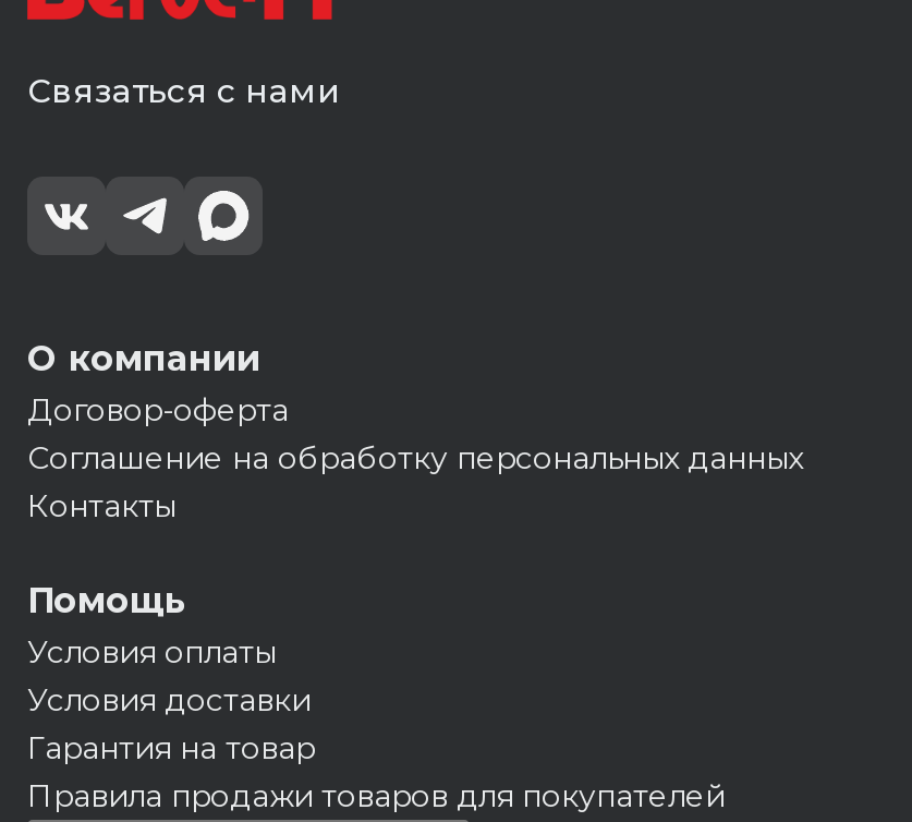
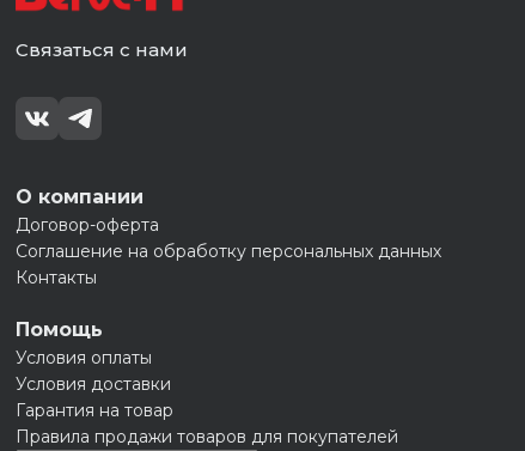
[186,177,263,255] [image] -> none

